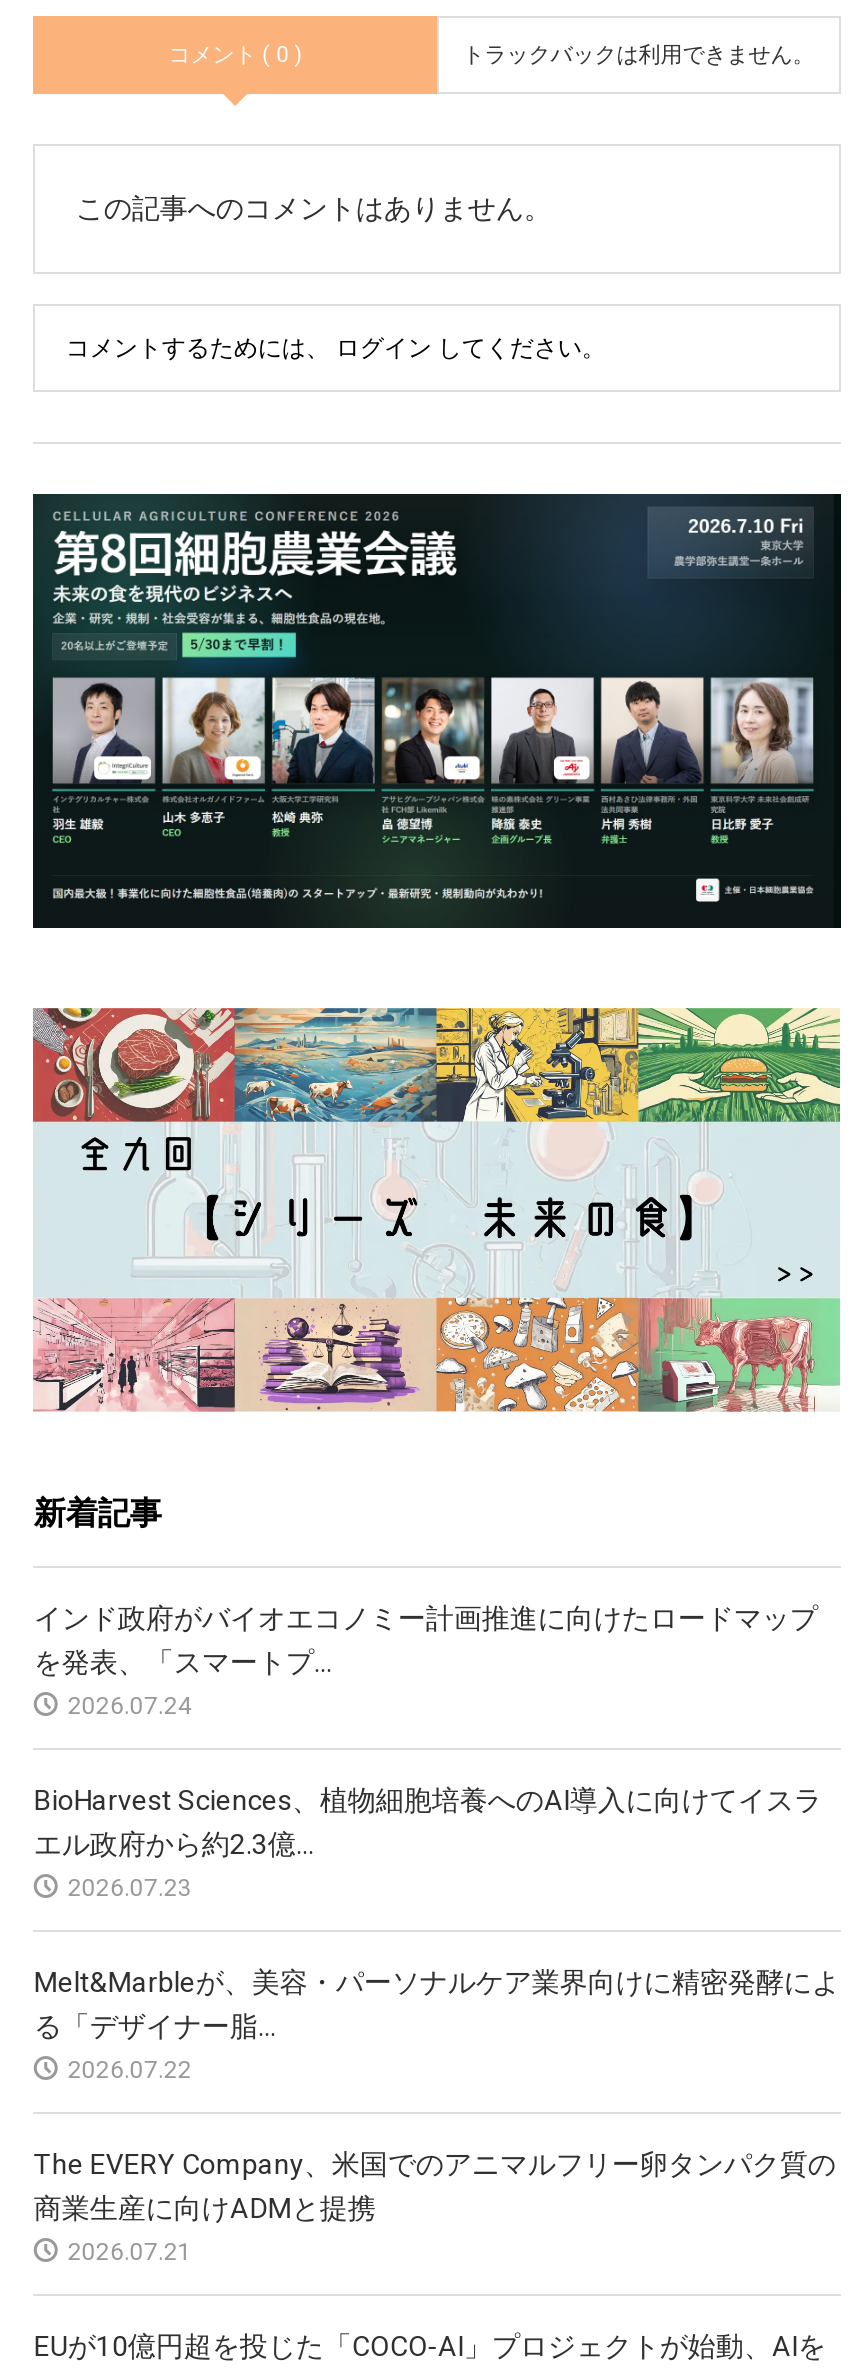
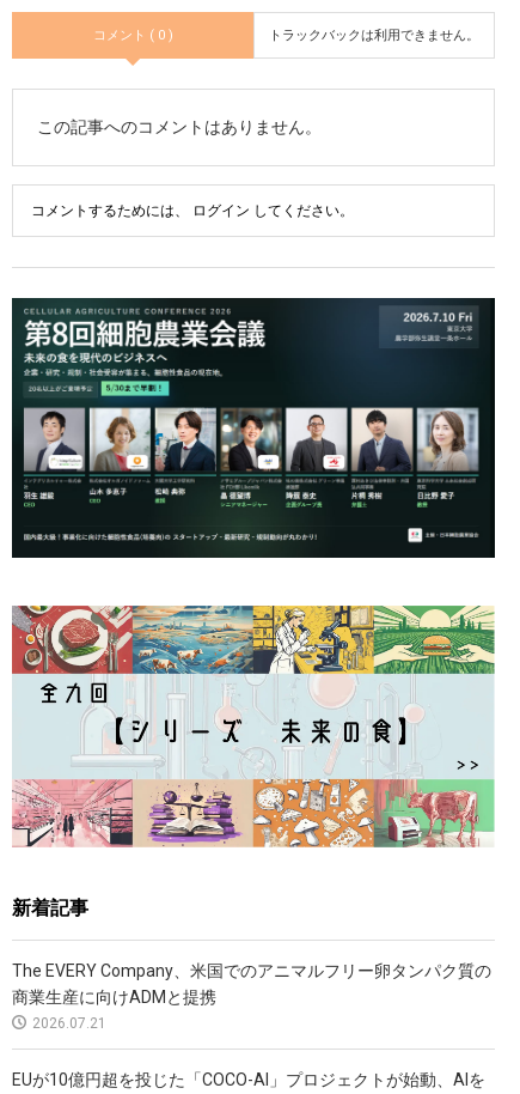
[34,1601,840,2083] インド政府がバイオエコノミー計画推進に向けたロードマップ | を発表、「スマートプ... | 2026.07.24 | BioHarvest Sciences、植物細胞培養へのAI導入に向けてイスラ | エル政府から約2.3億... | 2026.07.23 | Melt&Marbleが、美容・パーソナルケア業界向けに精密発酵によ | る「デザイナー脂... | 2026.07.22 -> none

